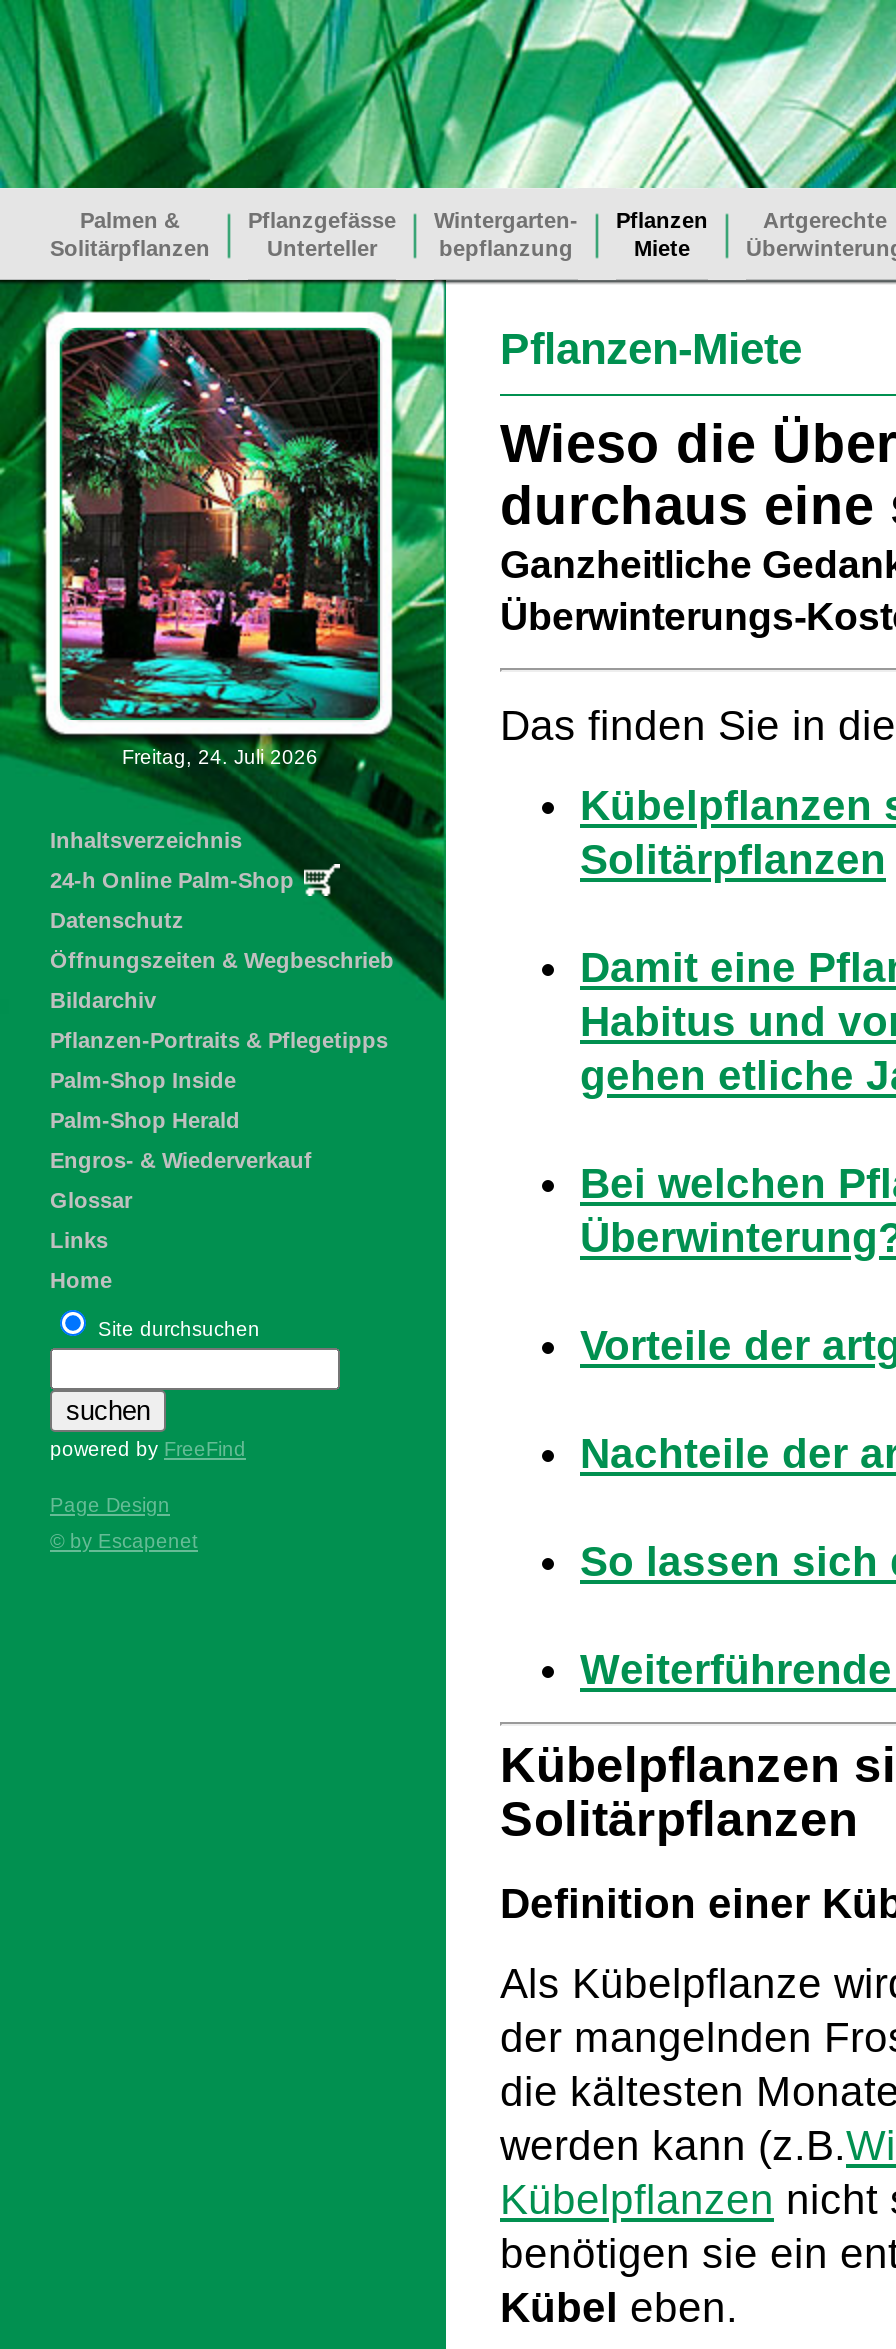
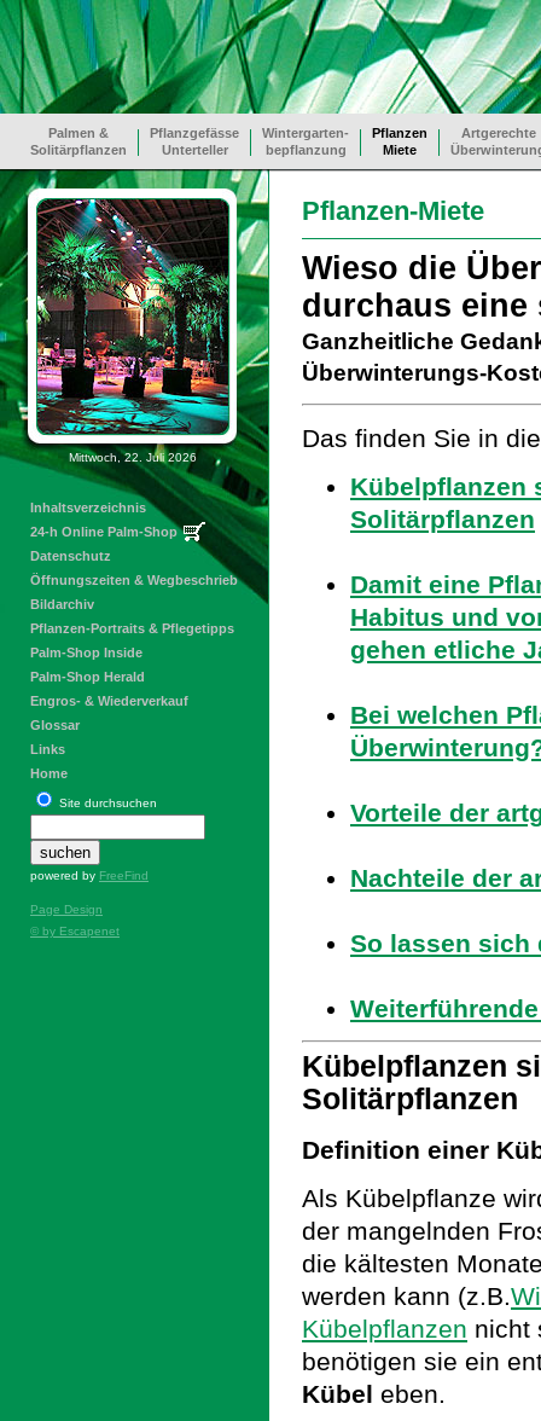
[122,746,318,768] Freitag, 24. Juli 2026 -> [69,451,197,464] Mittwoch, 22. Juli 2026

